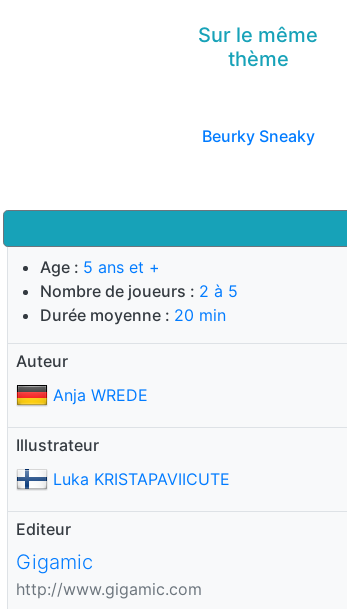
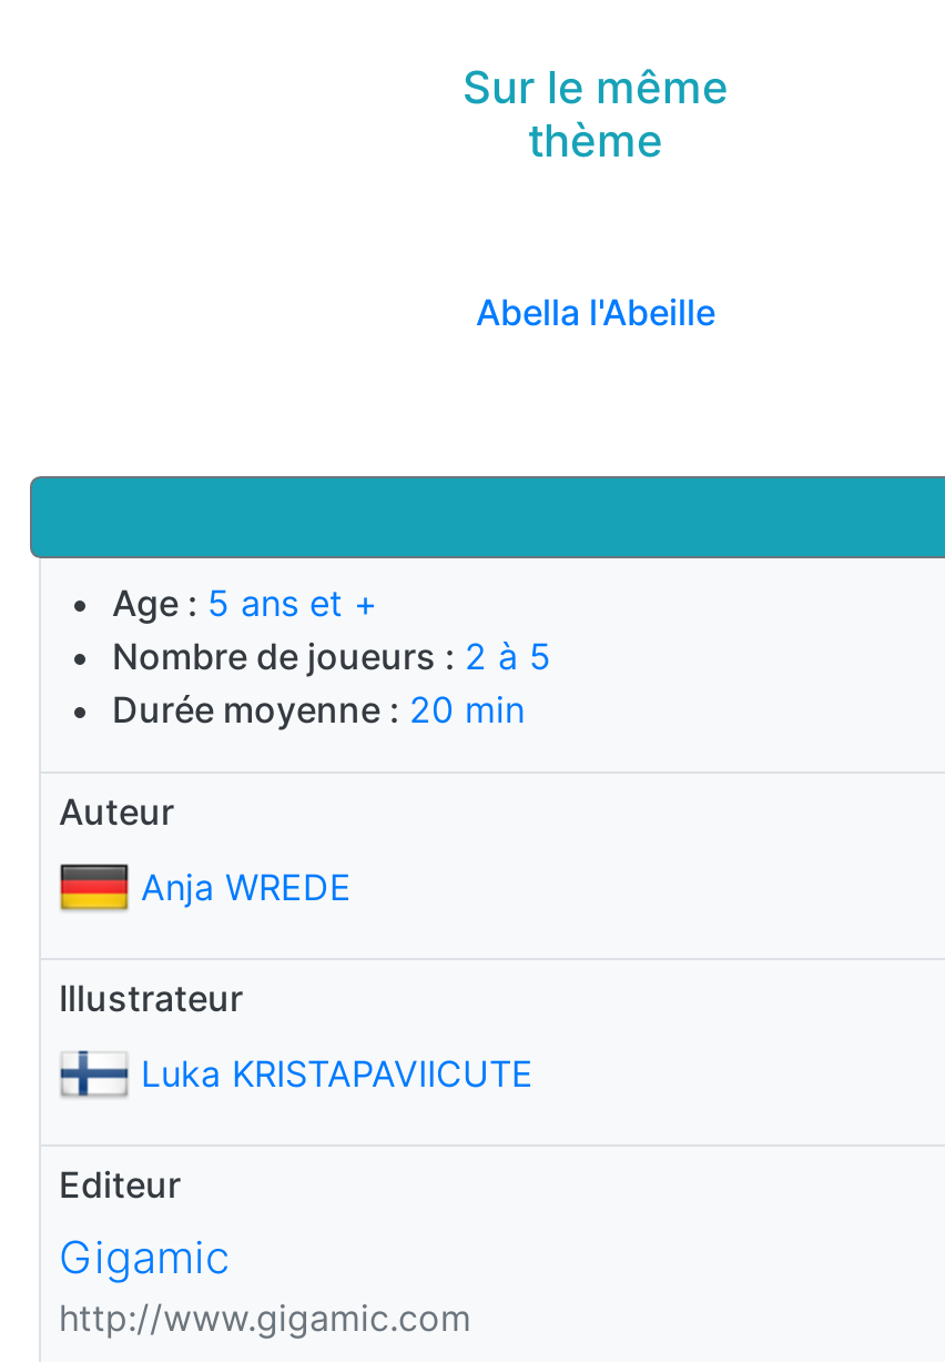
[201,126,314,146] Beurky Sneaky -> [476,289,715,334] Abella l'Abeille

